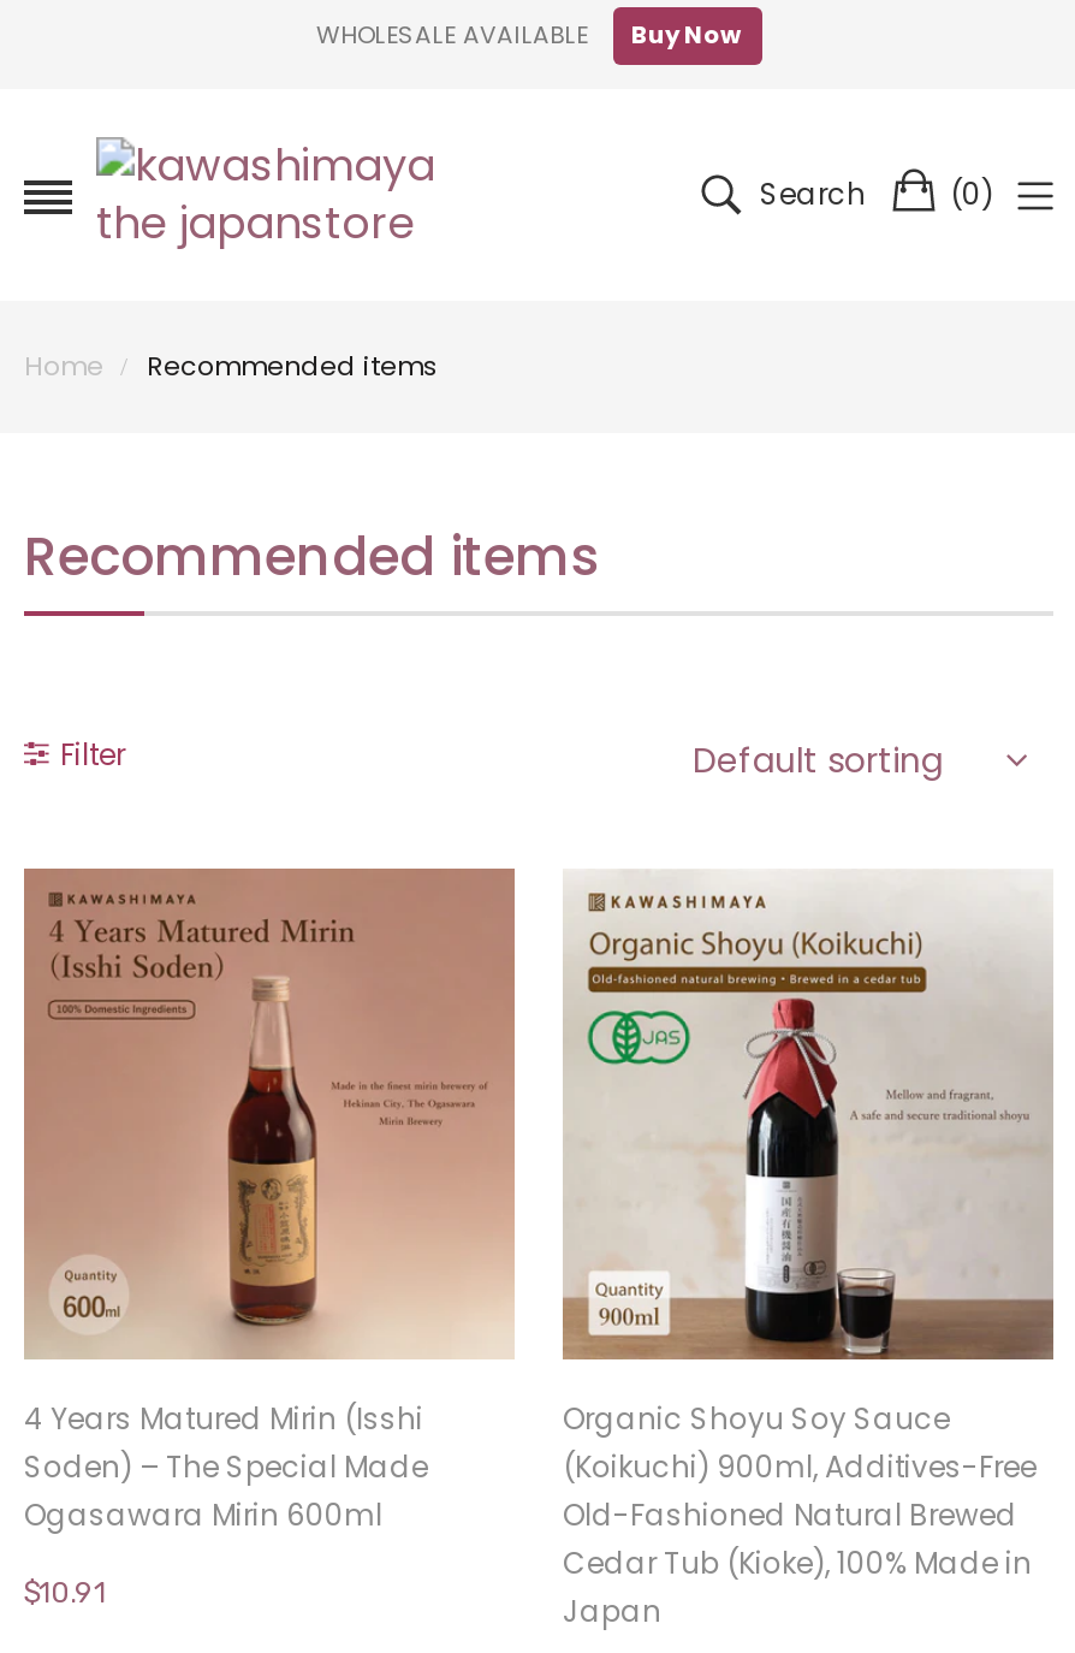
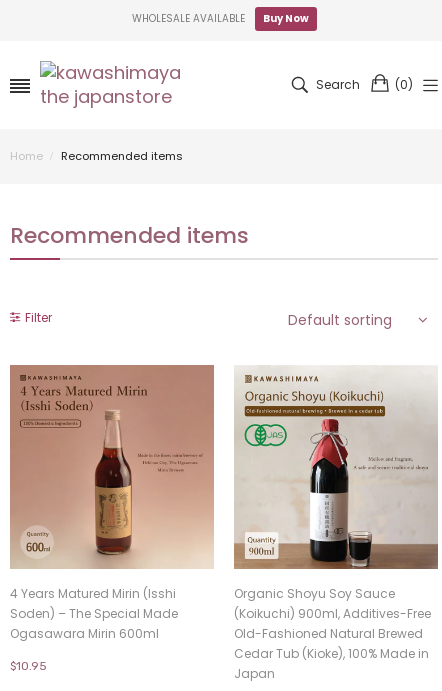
[24,1576,106,1610] $10.91 -> [10,659,47,673] $10.95

